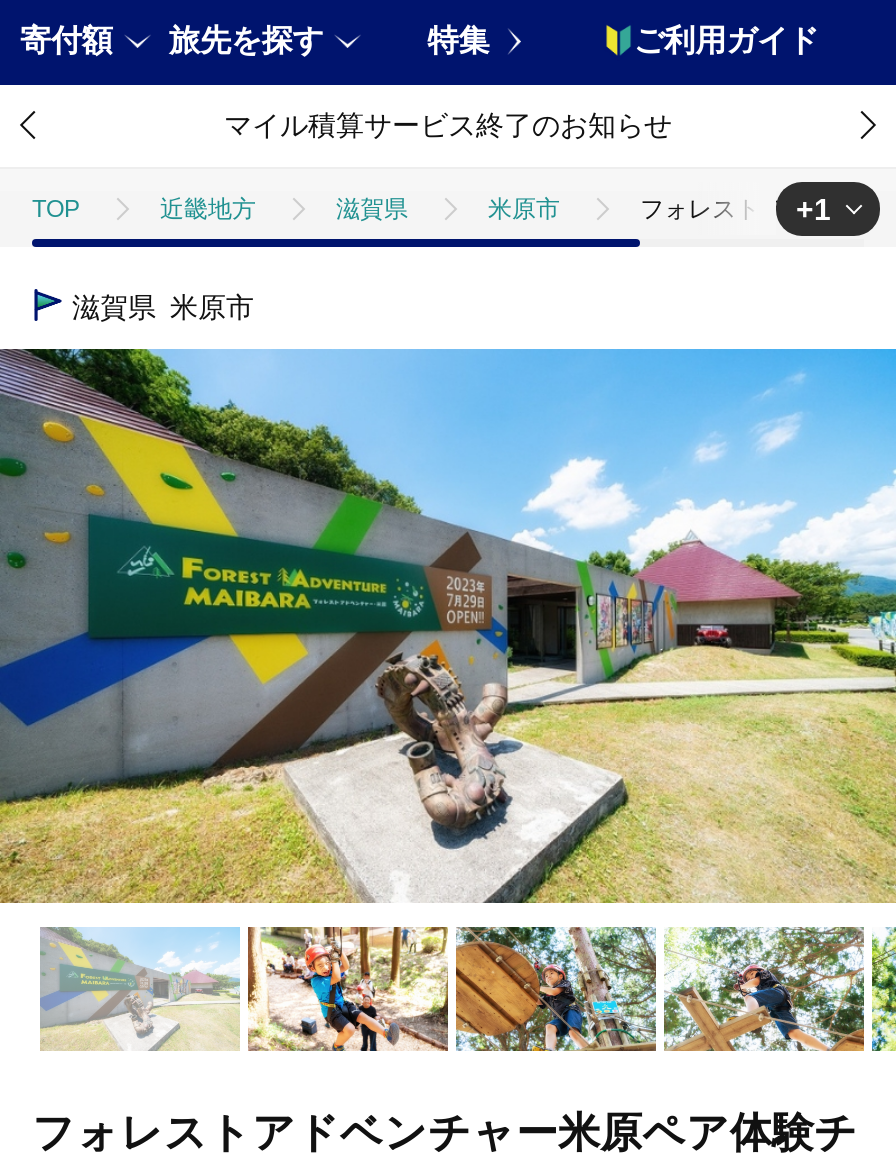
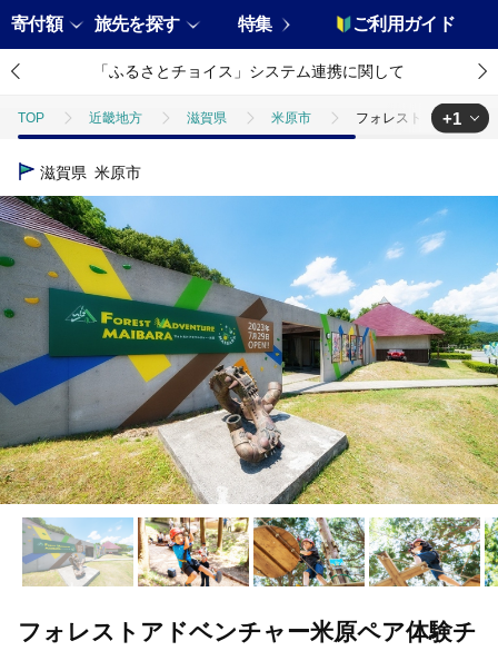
[224,110,672,142] マイル積算サービス終了のお知らせ -> [93,63,405,80] 「ふるさとチョイス」システム連携に関して

